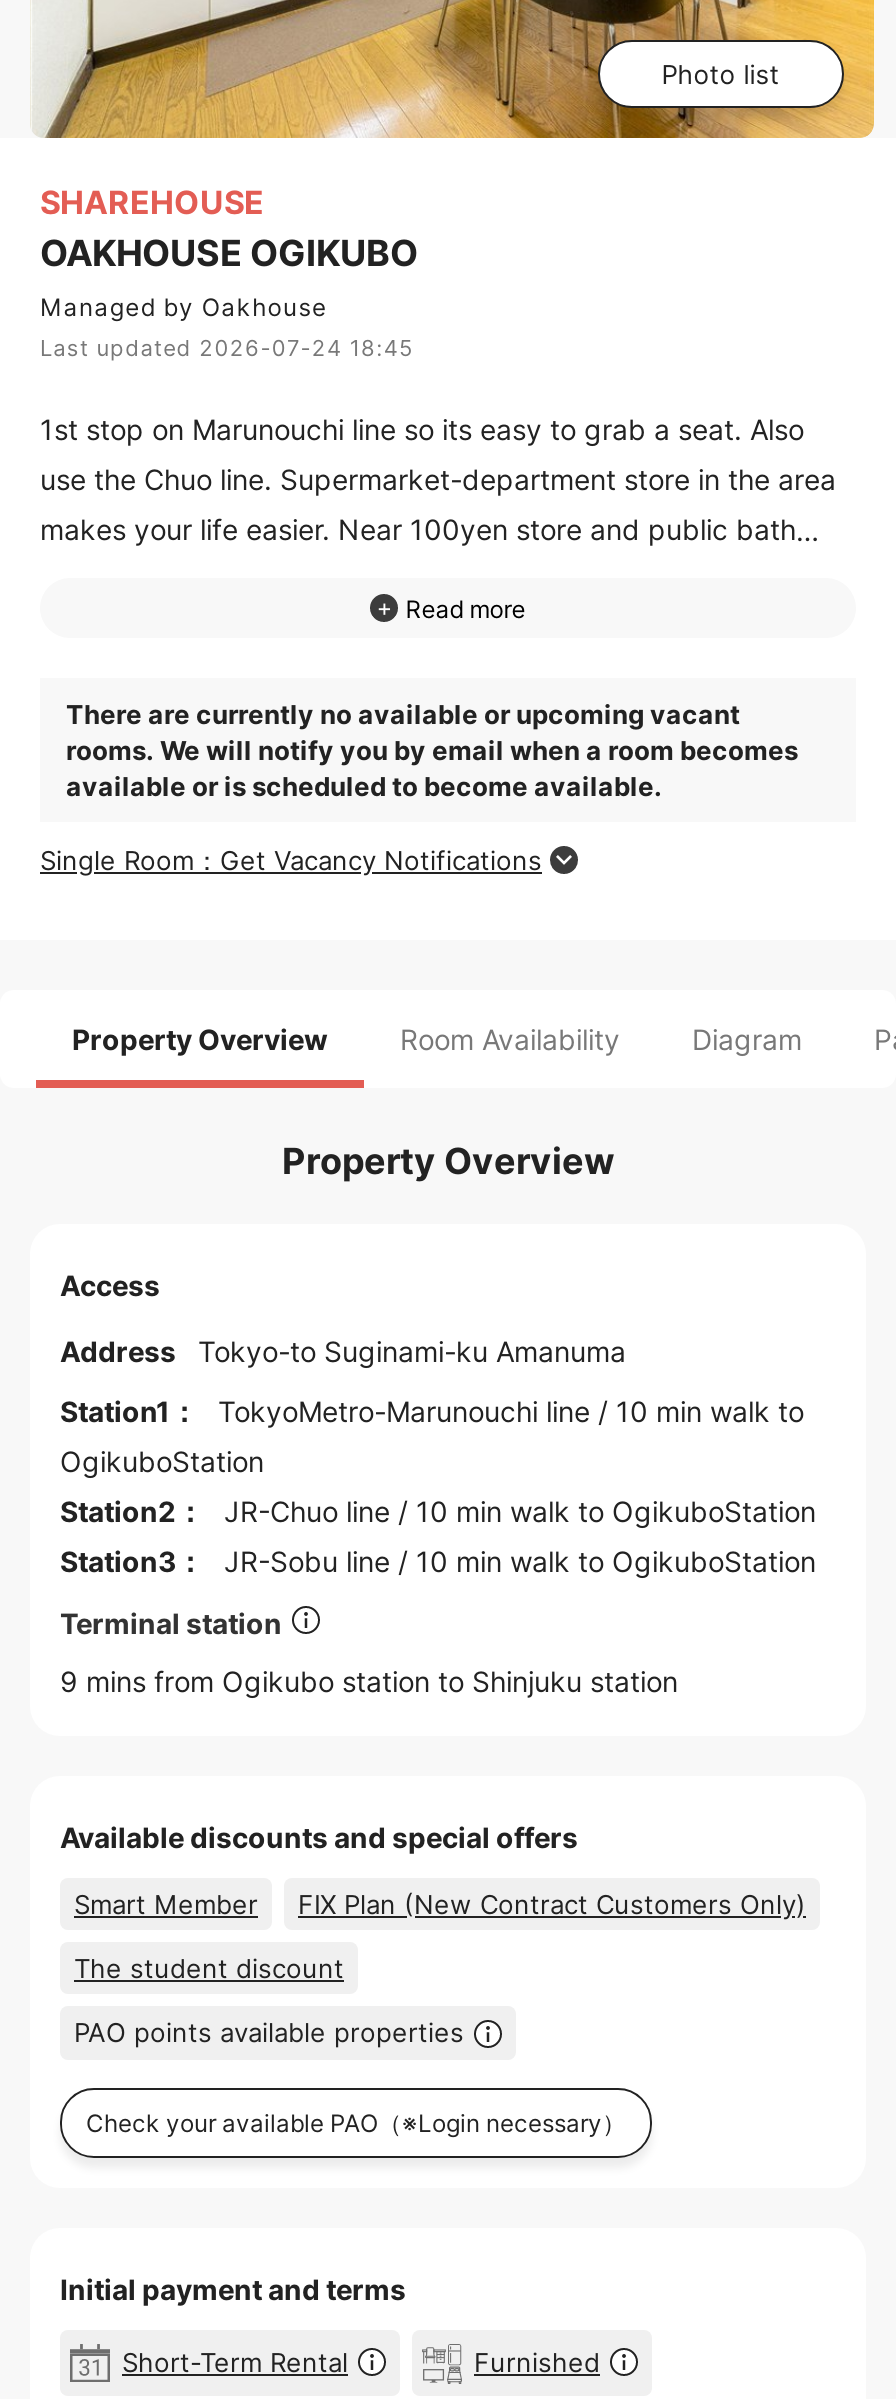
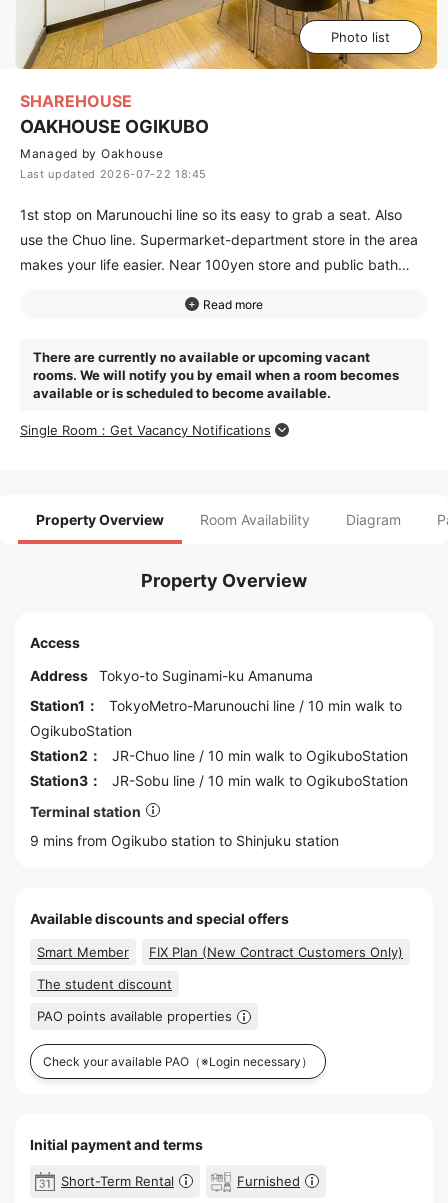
[40,335,414,363] Last updated 2026-07-24 18:45 -> [20,167,207,181] Last updated 2026-07-22 18:45

